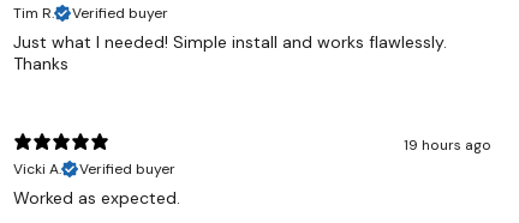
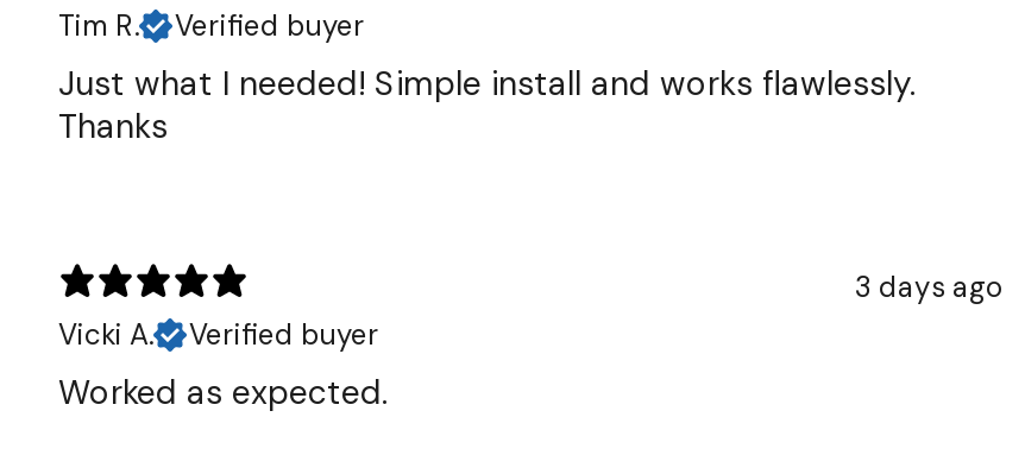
[404,136,491,155] 19 hours ago -> [855,269,1005,307] 3 days ago

